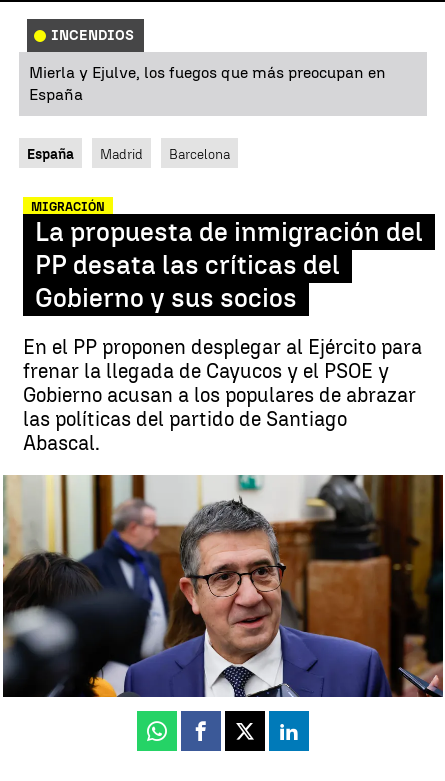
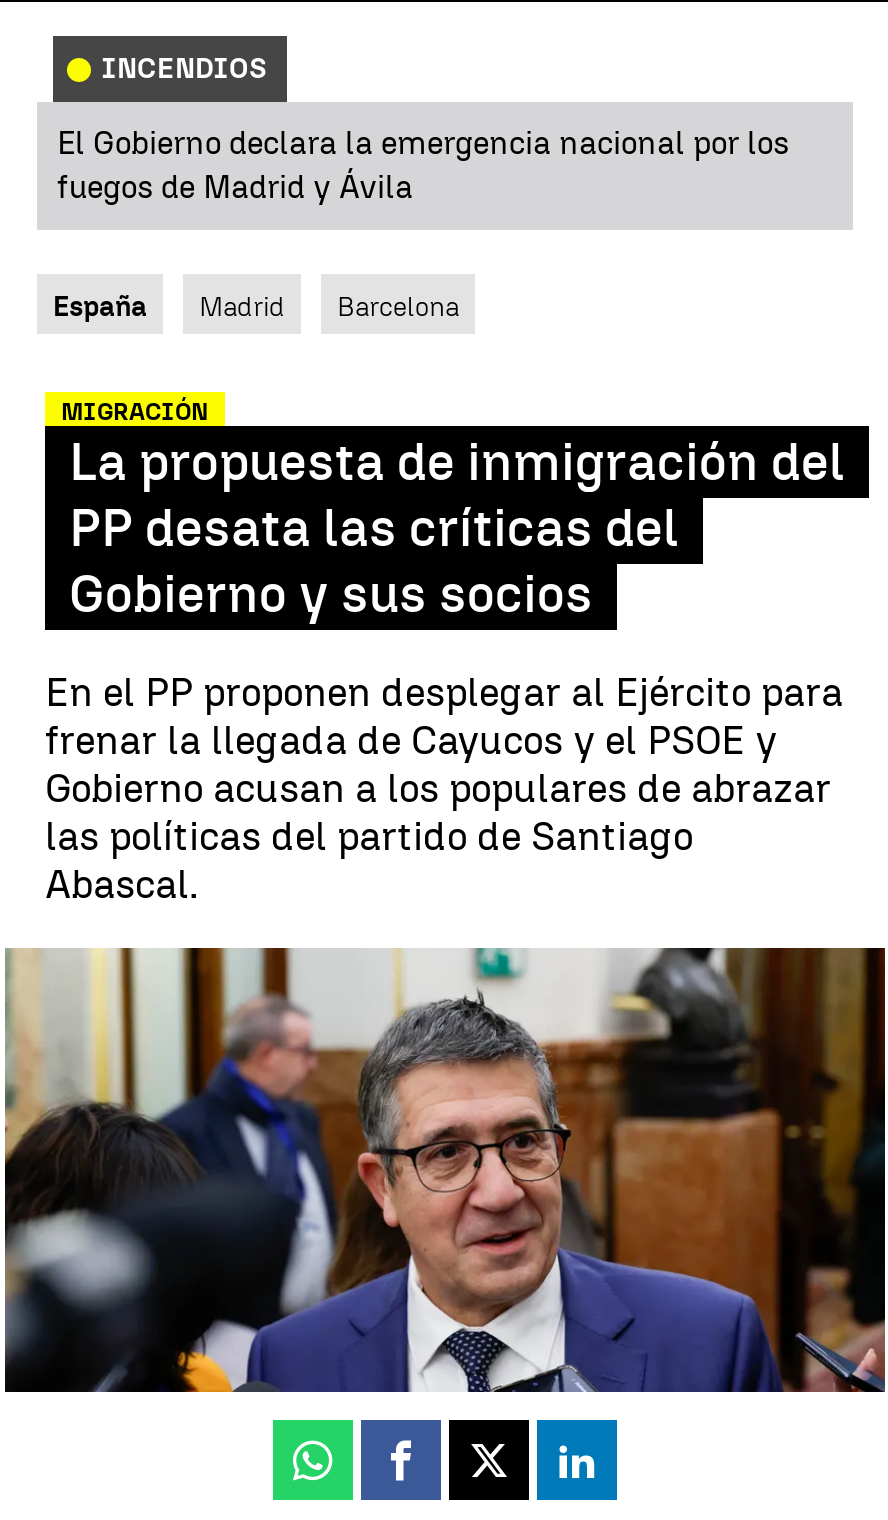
[29,63,386,104] Mierla y Ejulve, los fuegos que más preocupan en | España -> [57,124,789,206] El Gobierno declara la emergencia nacional por los | fuegos de Madrid y Ávila

